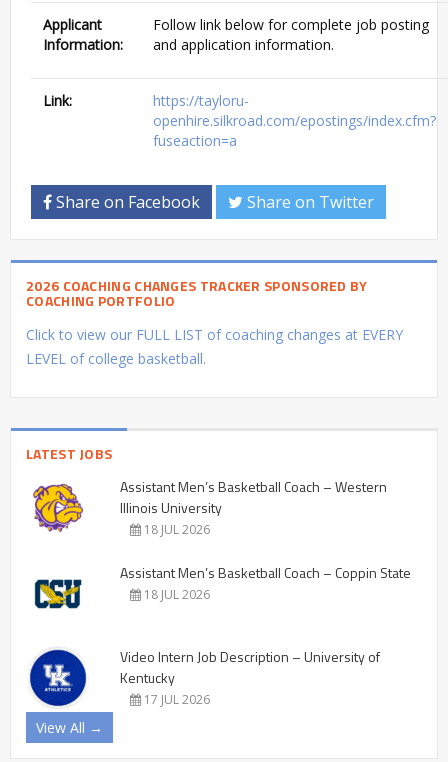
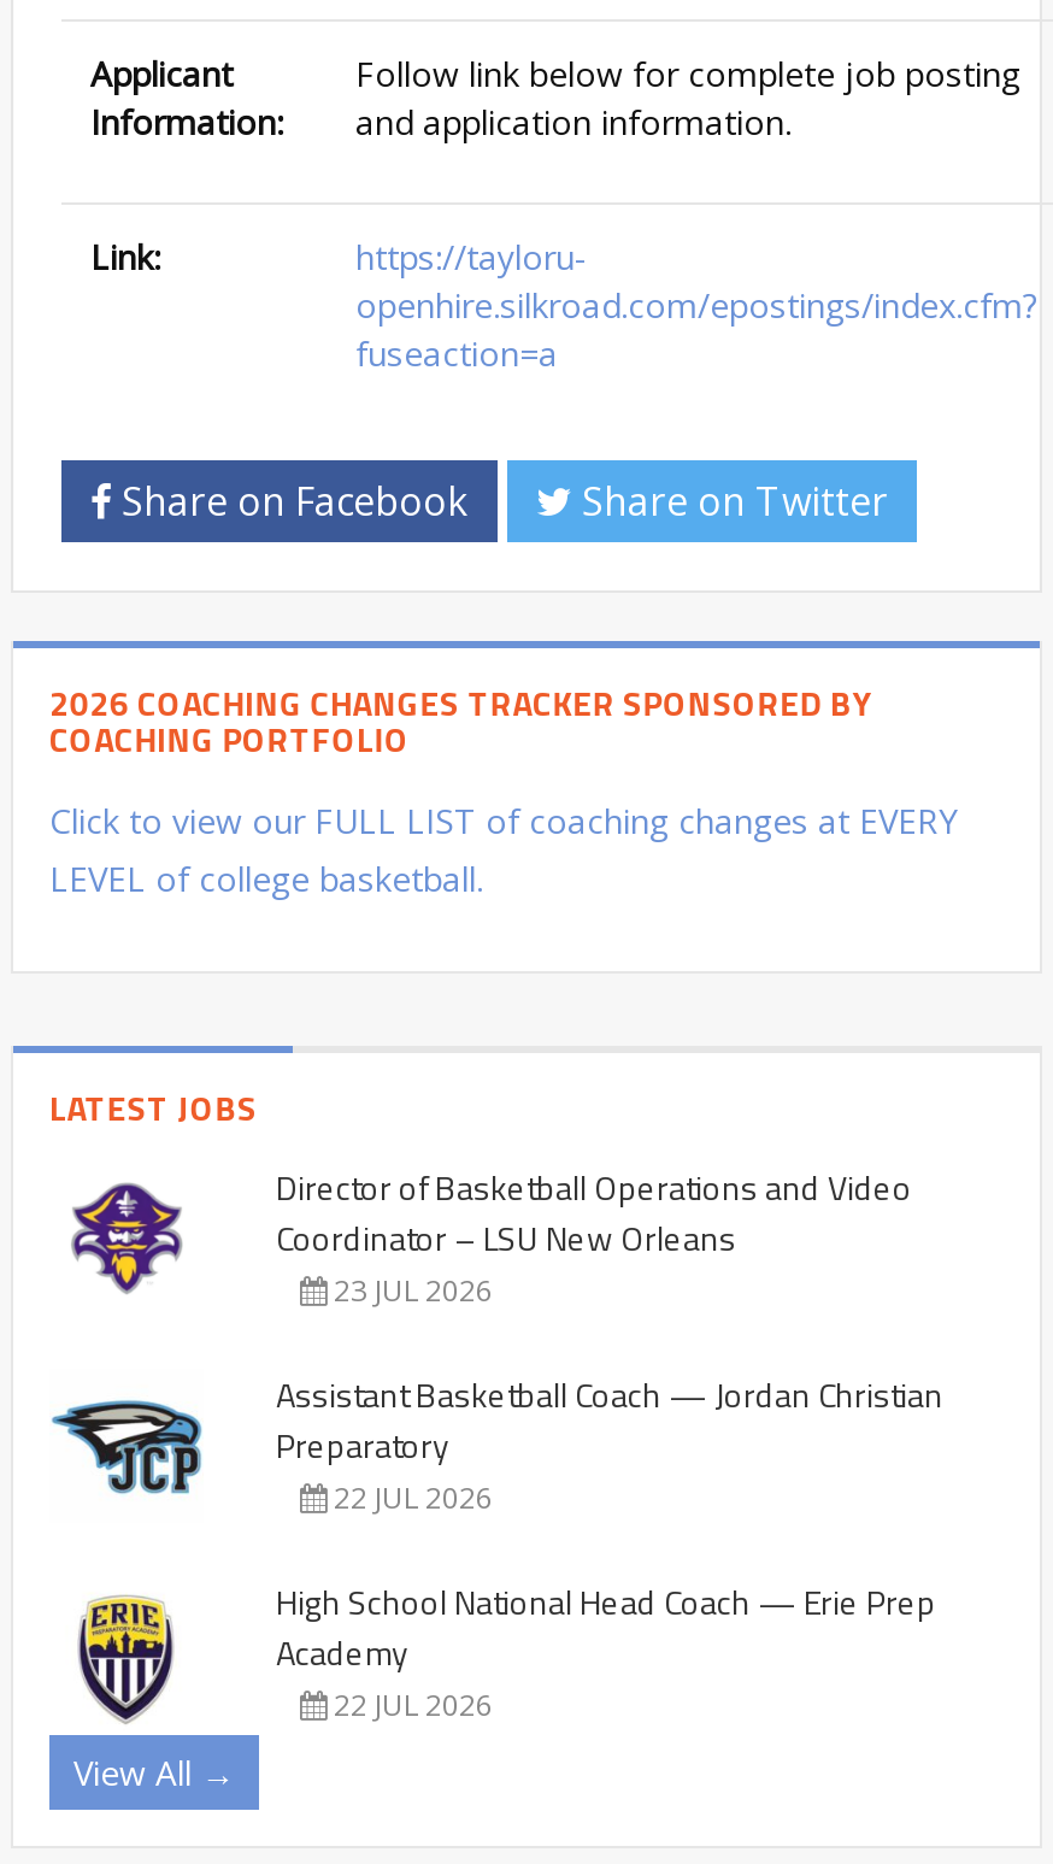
[32,476,387,538] [image] | Assistant Men’s Basketball Coach – Western | Illinois University | 18 JUL 2026 -> [69,1161,912,1311] [image] | Director of Basketball Operations and Video | Coordinator – LSU New Orleans | 23 JUL 2026
[28,562,411,612] [image] | Assistant Men’s Basketball Coach – Coppin State | 18 JUL 2026 -> [49,1369,943,1518] [image] | Assistant Basketball Coach — Jordan Christian | Preparatory | 22 JUL 2026
[28,646,380,708] [image] | Video Intern Job Description – University of | Kentucky | 17 JUL 2026 -> [59,1576,936,1725] [image] | High School National Head Coach — Erie Prep | Academy | 22 JUL 2026

